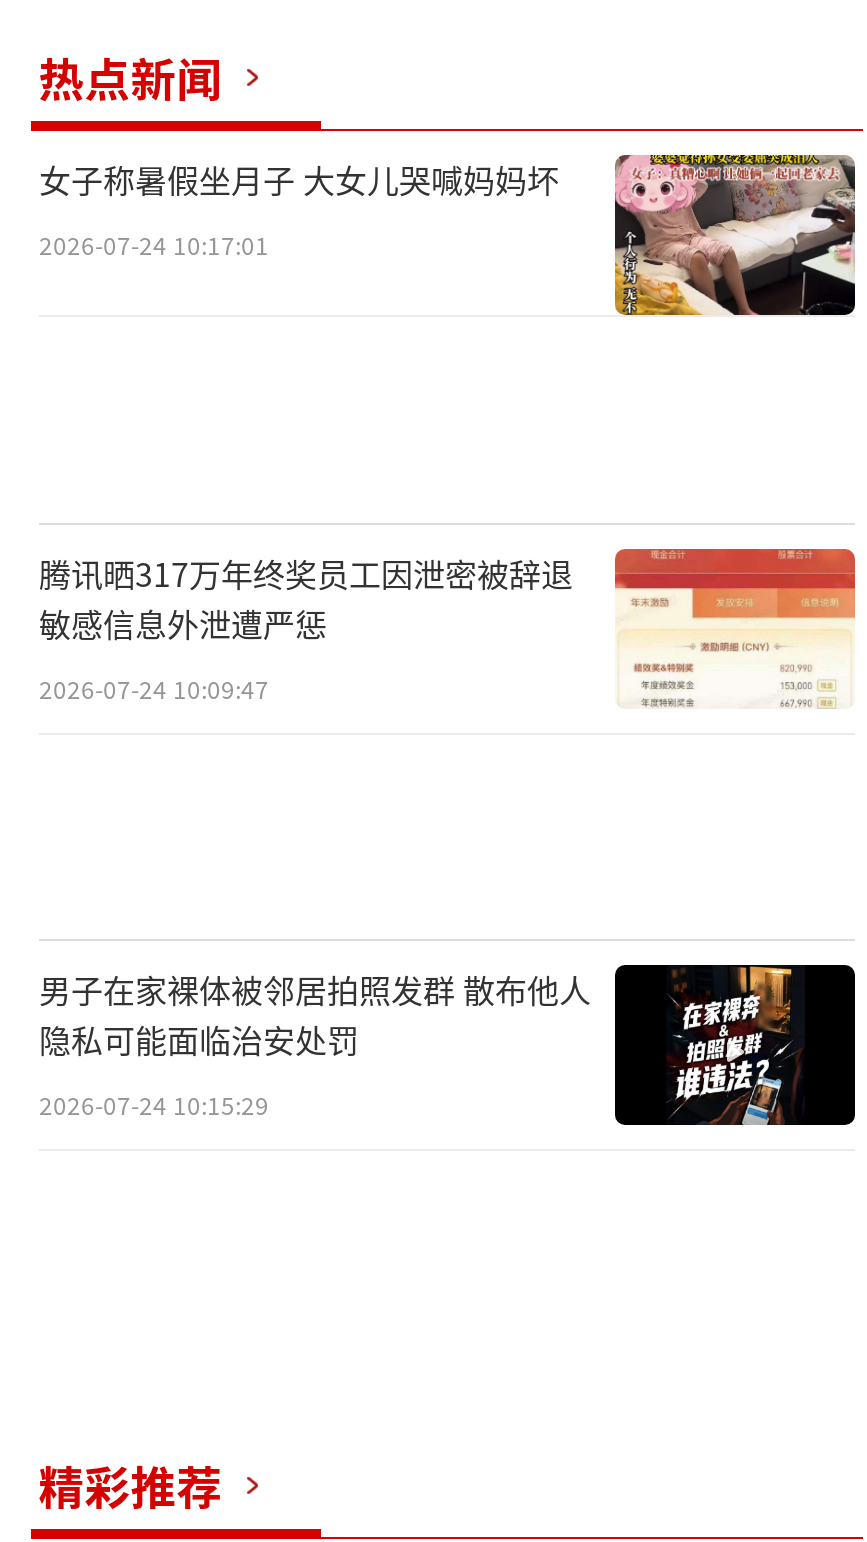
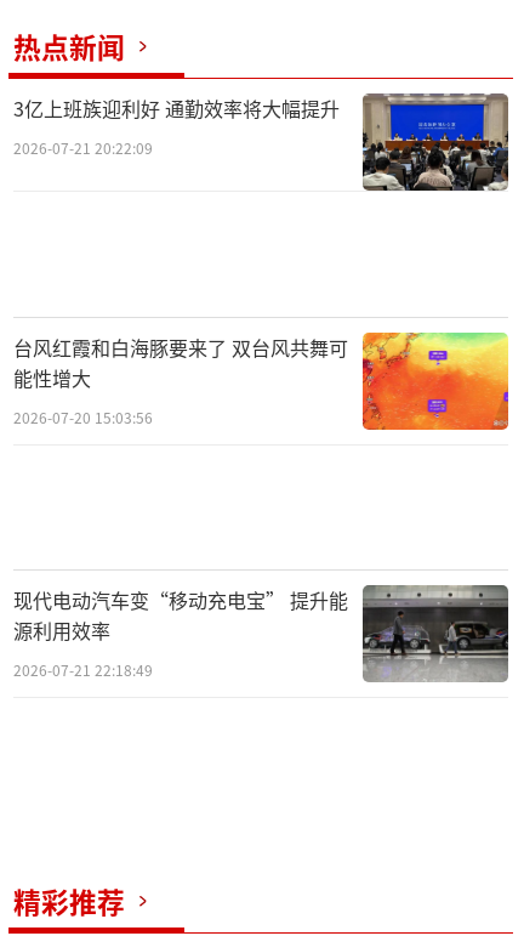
[39,153,855,317] [image] | 女子称暑假坐月子 大女儿哭喊妈妈坏 -> [13,92,509,192] [image] | 3亿上班族迎利好 通勤效率将大幅提升
[39,227,269,261] 2026-07-24 10:17:01 -> [13,137,153,158] 2026-07-21 20:22:09
[39,547,857,709] [image] | 腾讯晒317万年终奖员工因泄密被辞退 | 敏感信息外泄遭严惩 -> [13,331,509,431] [image] | 台风红霞和白海豚要来了 双台风共舞可 | 能性增大
[39,670,269,704] 2026-07-24 10:09:47 -> [13,406,153,427] 2026-07-20 15:03:56
[39,963,855,1125] [image] | 男子在家裸体被邻居拍照发群 散布他人 | 隐私可能面临治安处罚 -> [13,584,509,681] [image] | 现代电动汽车变“移动充电宝” 提升能 | 源利用效率
[39,1088,269,1122] 2026-07-24 10:15:29 -> [13,660,153,680] 2026-07-21 22:18:49

